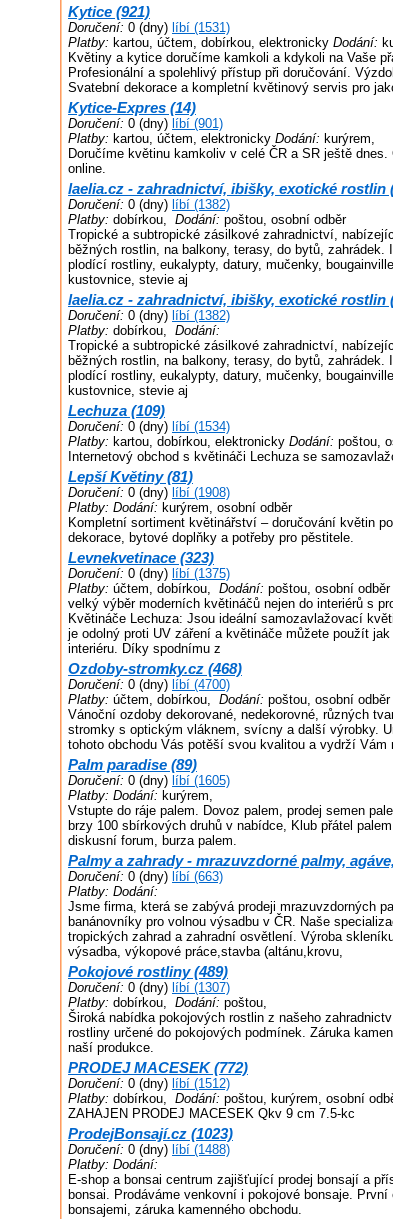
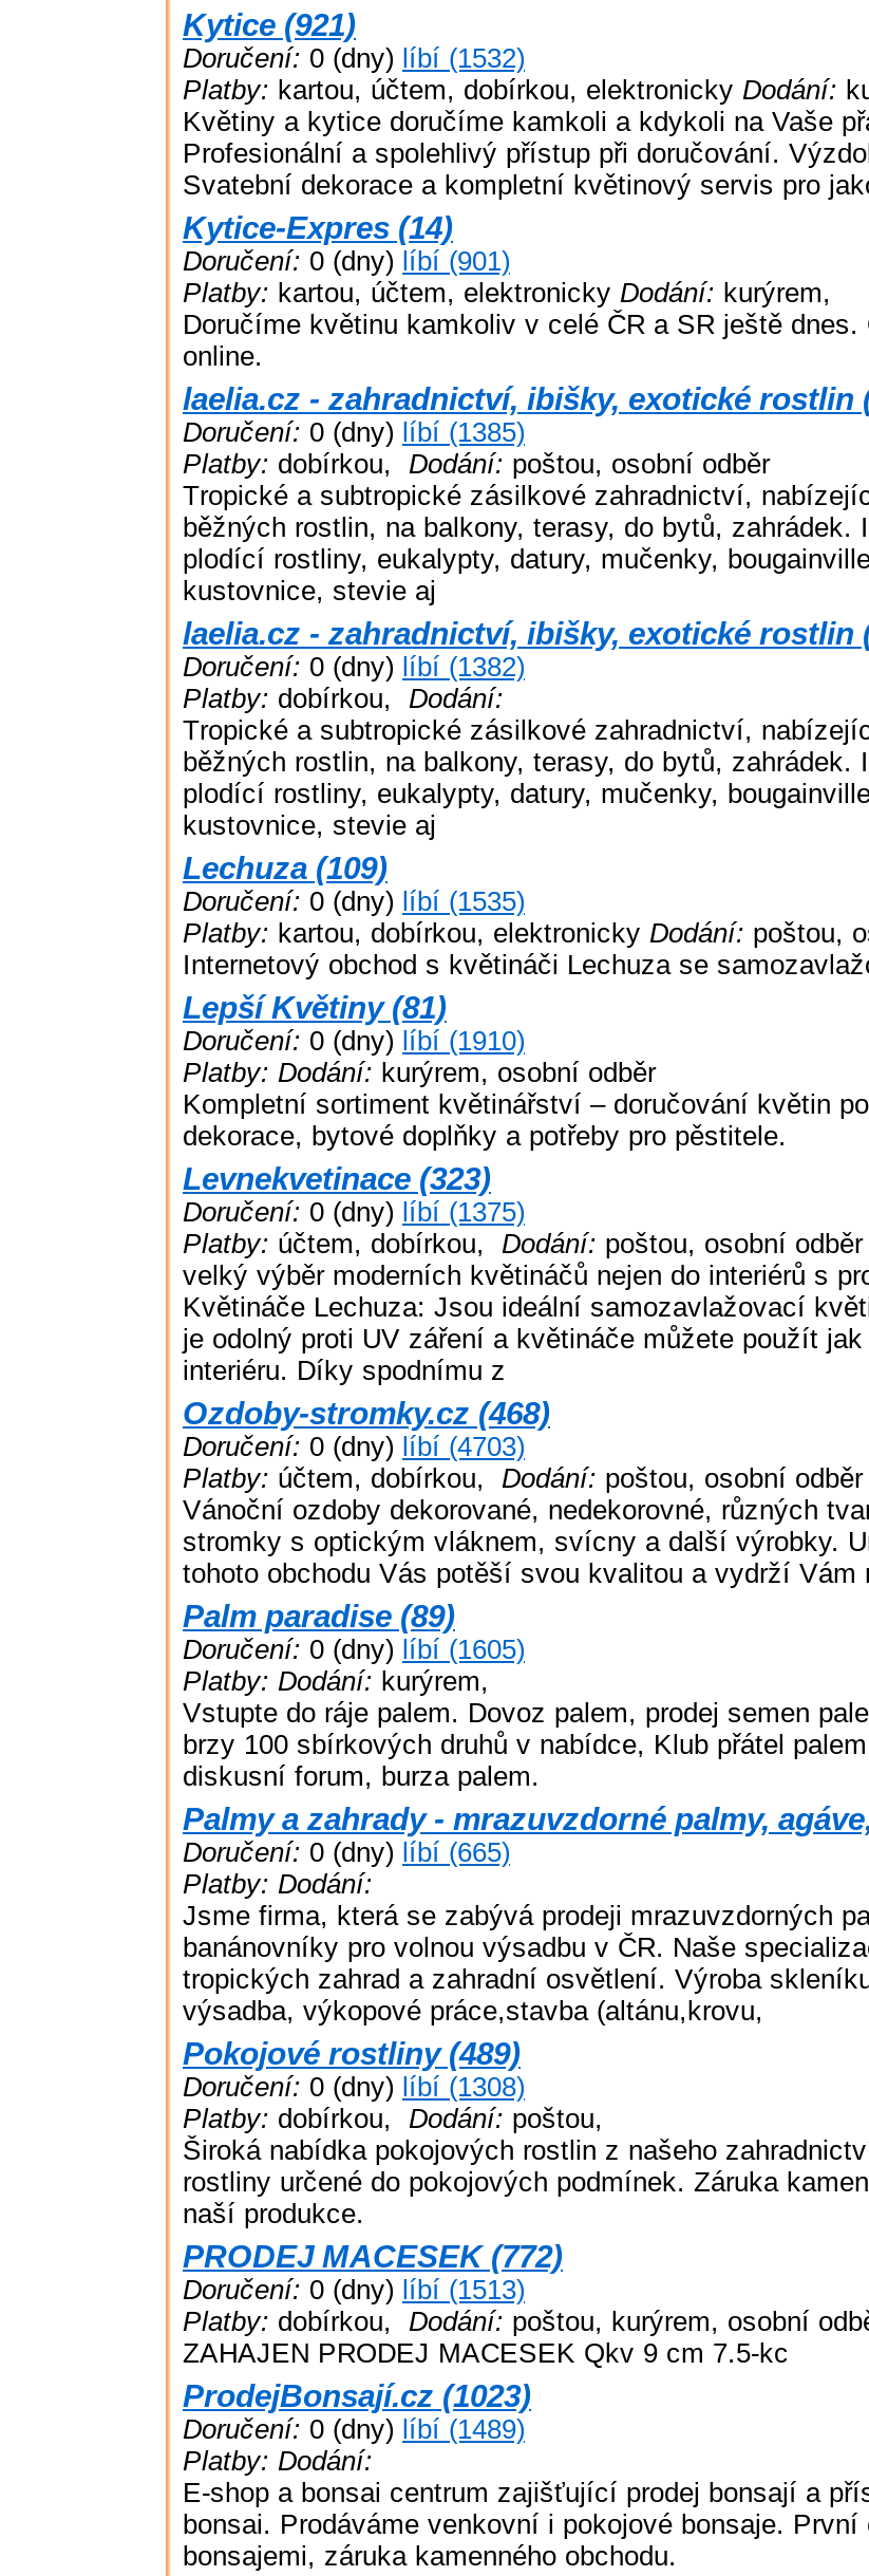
[68,20,230,35] Doručení: 0 (dny) líbí (1531) -> [183,42,525,74] Doručení: 0 (dny) líbí (1532)
[68,197,230,212] Doručení: 0 (dny) líbí (1382) -> [183,416,525,448] Doručení: 0 (dny) líbí (1385)
[68,419,230,434] Doručení: 0 (dny) líbí (1534) -> [183,885,525,917] Doručení: 0 (dny) líbí (1535)
[68,485,230,500] Doručení: 0 (dny)líbí (1908) -> [183,1025,525,1057] Doručení: 0 (dny)líbí (1910)
[68,677,230,692] Doručení: 0 (dny) líbí (4700) -> [183,1431,525,1462] Doručení: 0 (dny) líbí (4703)
[68,869,223,884] Doručení: 0 (dny) líbí (663) -> [183,1836,510,1868] Doručení: 0 (dny) líbí (665)
[68,980,230,995] Doručení: 0 (dny) líbí (1307) -> [183,2071,525,2103] Doručení: 0 (dny) líbí (1308)
[68,1076,230,1091] Doručení: 0 (dny) líbí (1512) -> [183,2274,525,2306] Doručení: 0 (dny) líbí (1513)
[68,1142,230,1157] Doručení: 0 (dny) líbí (1488) -> [183,2413,525,2445] Doručení: 0 (dny) líbí (1489)

